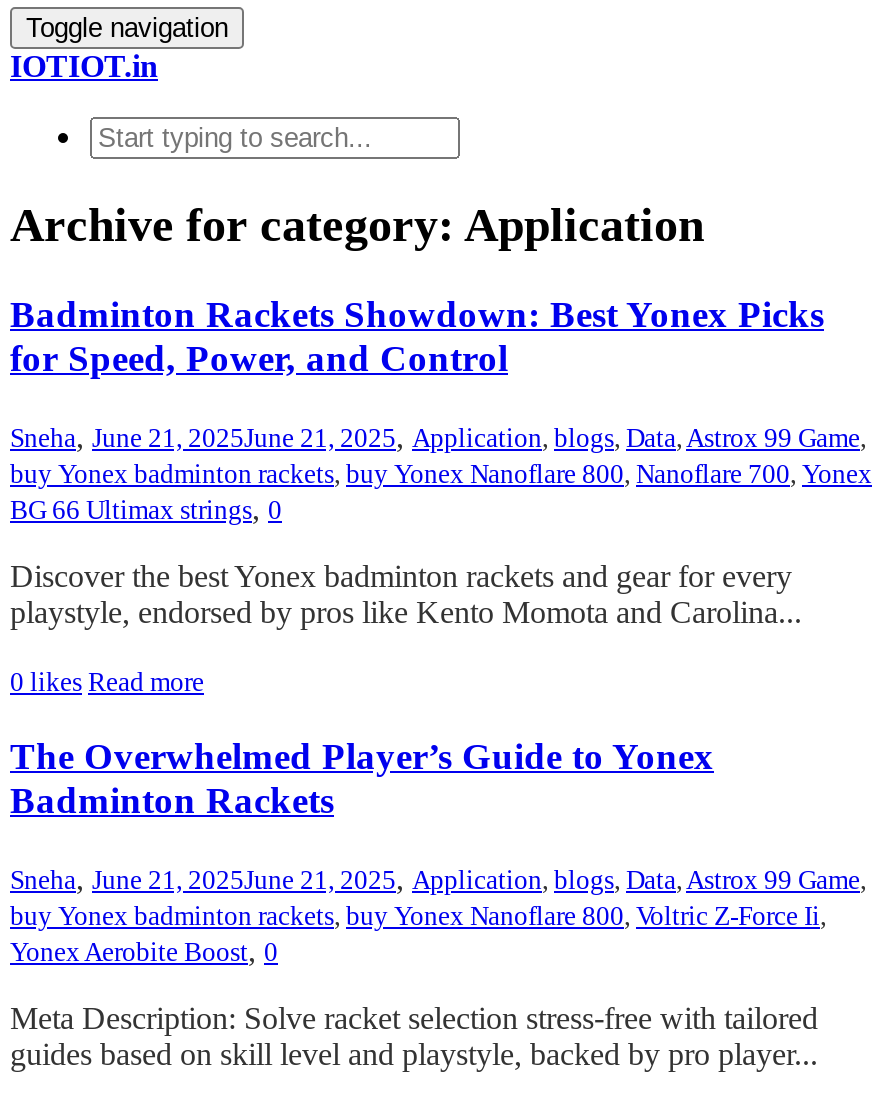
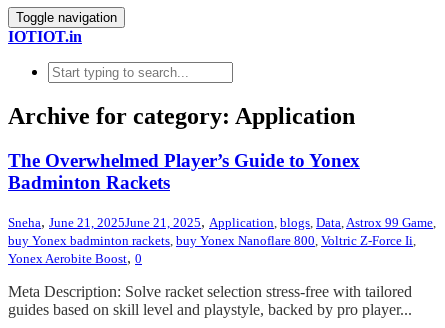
[10,293,872,696] Badminton Rackets Showdown: Best Yonex Picks | for Speed, Power, and Control | Sneha, June 21, 2025June 21, 2025, Application, blogs, Data, Astrox 99 Game, | buy Yonex badminton rackets, buy Yonex Nanoflare 800, Nanoflare 700, Yonex | BG 66 Ultimax strings, 0 | Discover the best Yonex badminton rackets and gear for every | playstyle, endorsed by pros like Kento Momota and Carolina... | 0 likes Read more -> none

